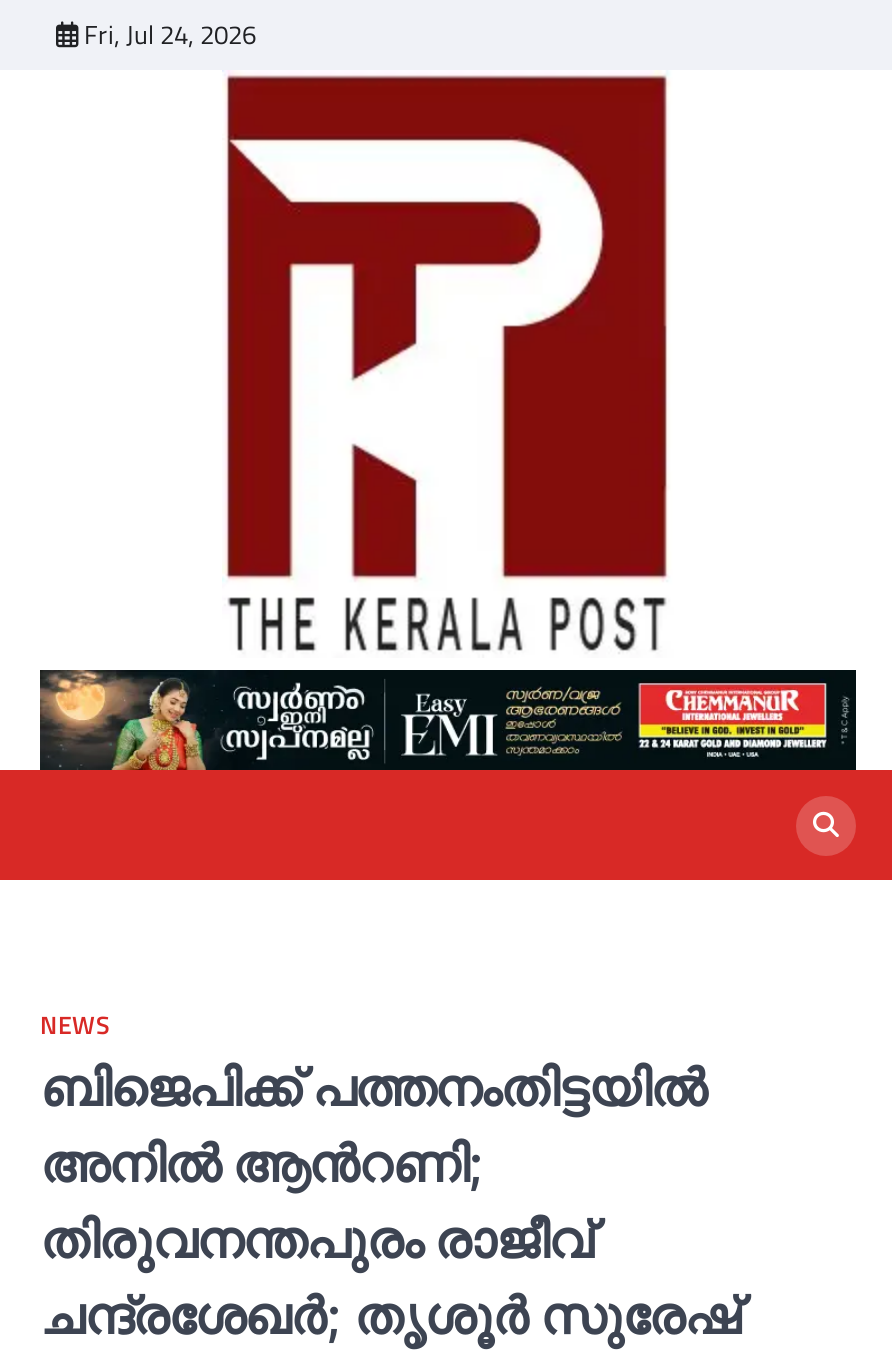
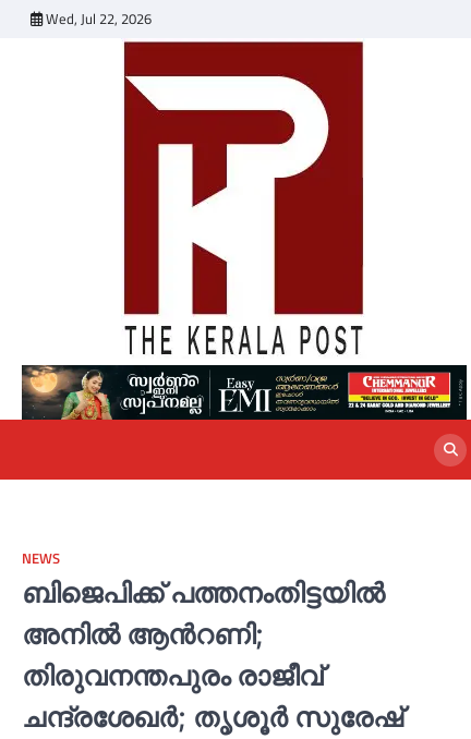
[84,14,256,54] Fri, Jul 24, 2026 -> [46,8,152,29] Wed, Jul 22, 2026

